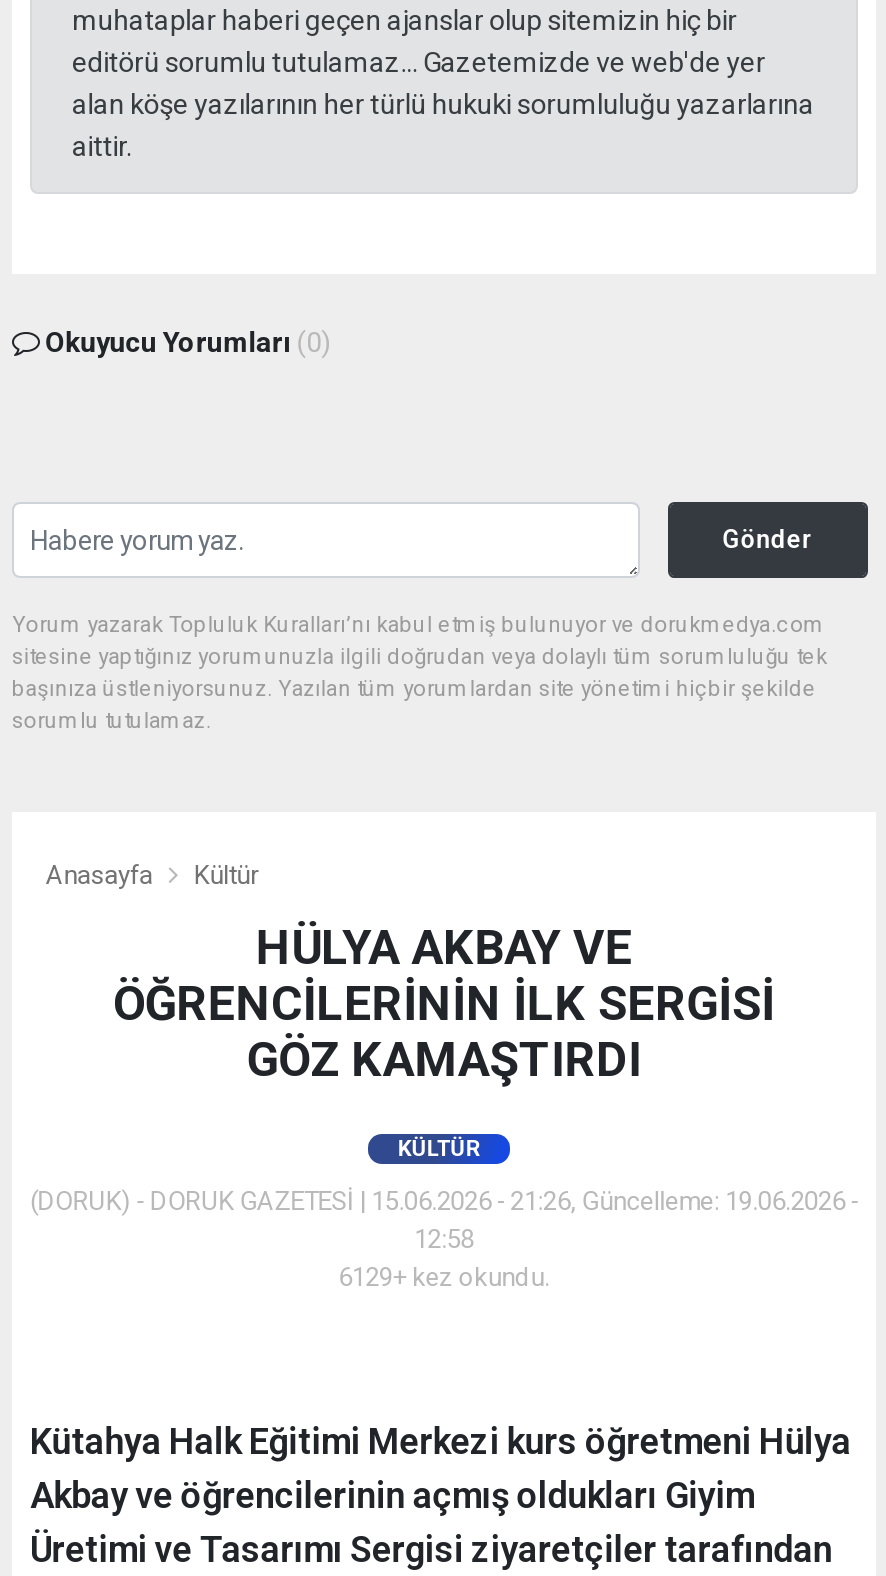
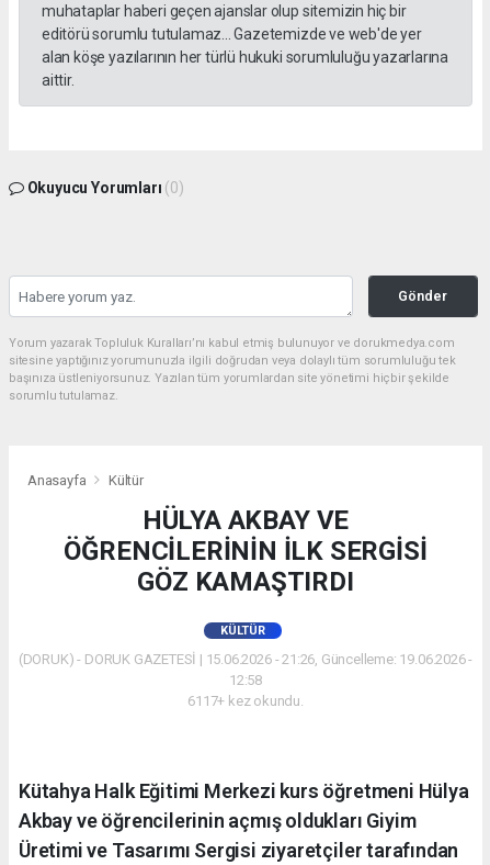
[338,1261,550,1291] 6129+ kez okundu. -> [188,692,304,709] 6117+ kez okundu.

